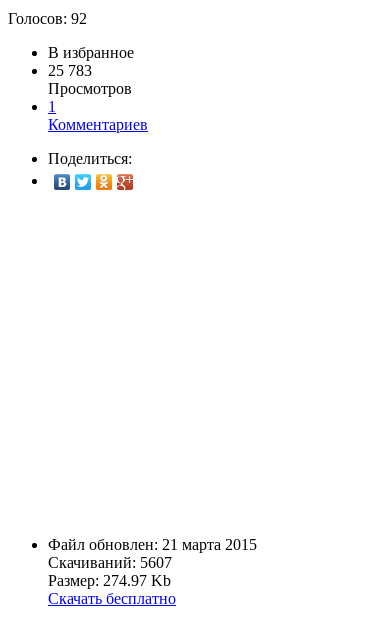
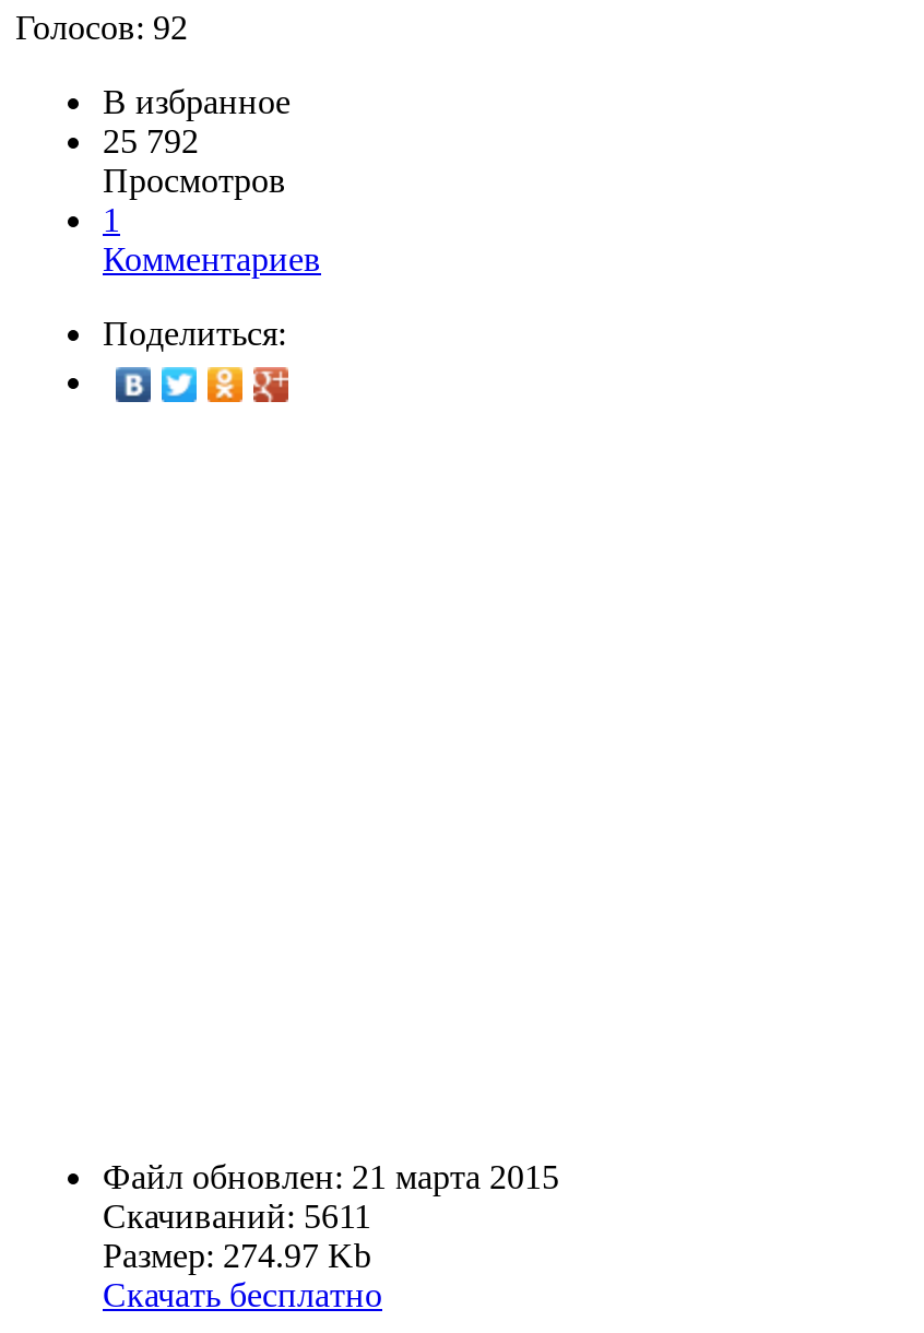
[48,62,92,79] 25 783 -> [103,123,199,160] 25 792
[48,554,172,571] Скачиваний: 5607 -> [103,1198,371,1236] Скачиваний: 5611

